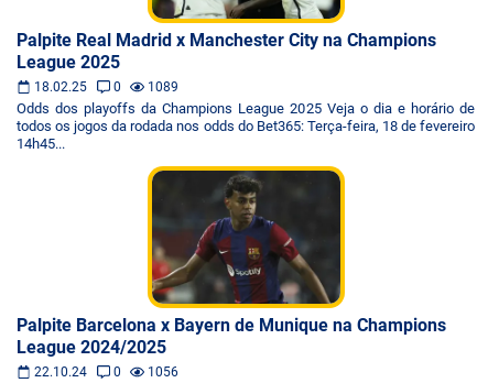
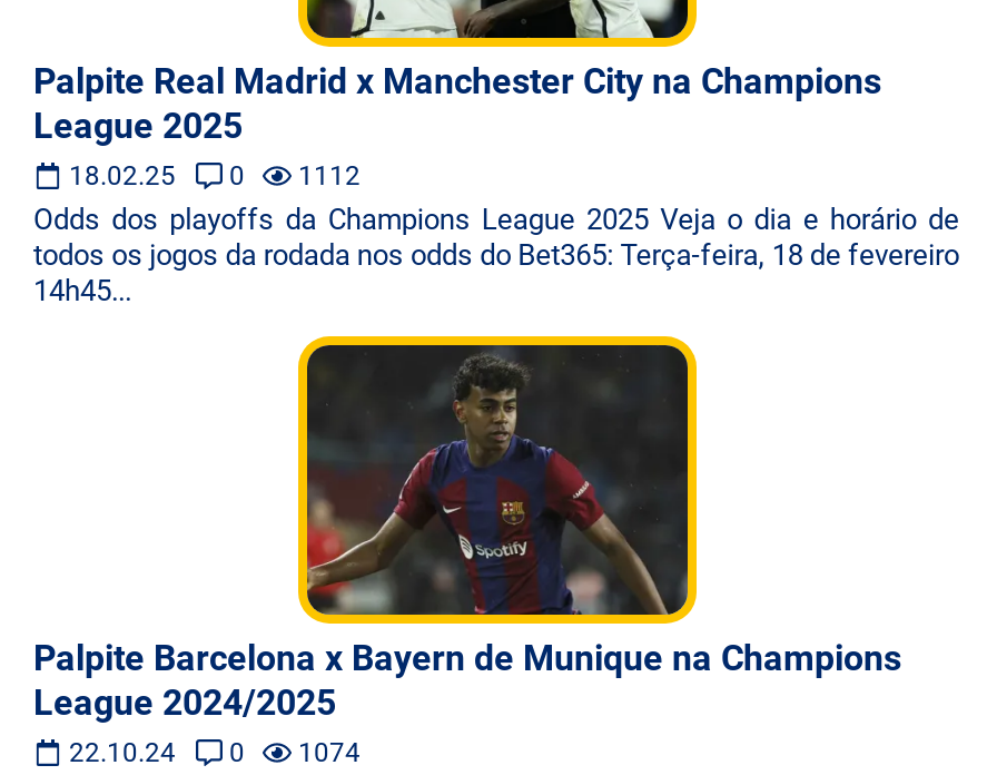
[34,80,178,95] 18.02.25 0 1089 -> [69,161,361,192] 18.02.25 0 1112
[34,364,178,380] 22.10.24 0 1056 -> [69,737,361,768] 22.10.24 0 1074

